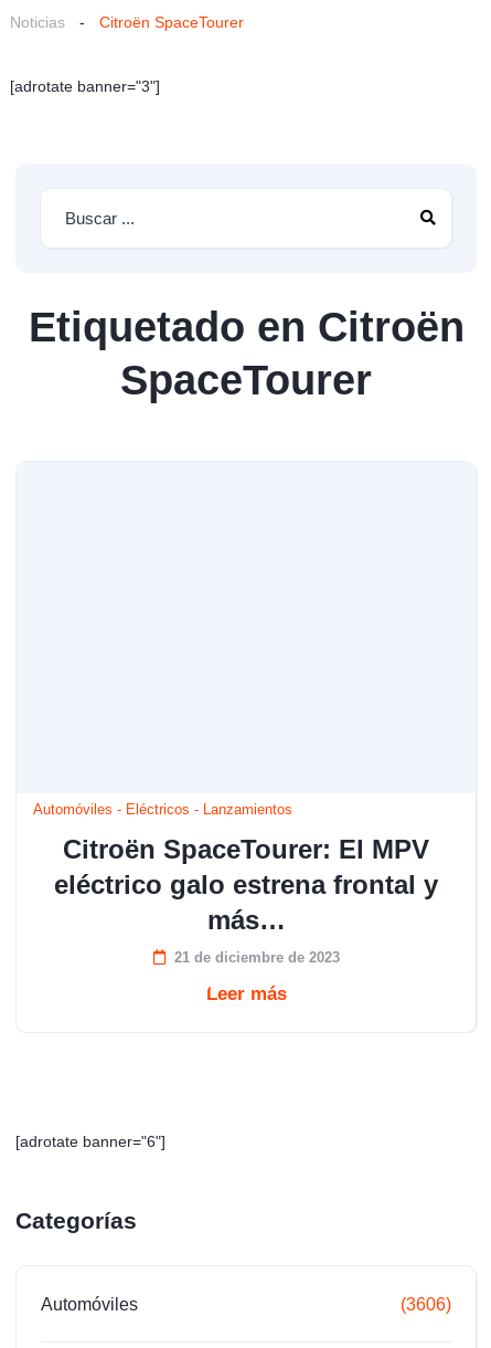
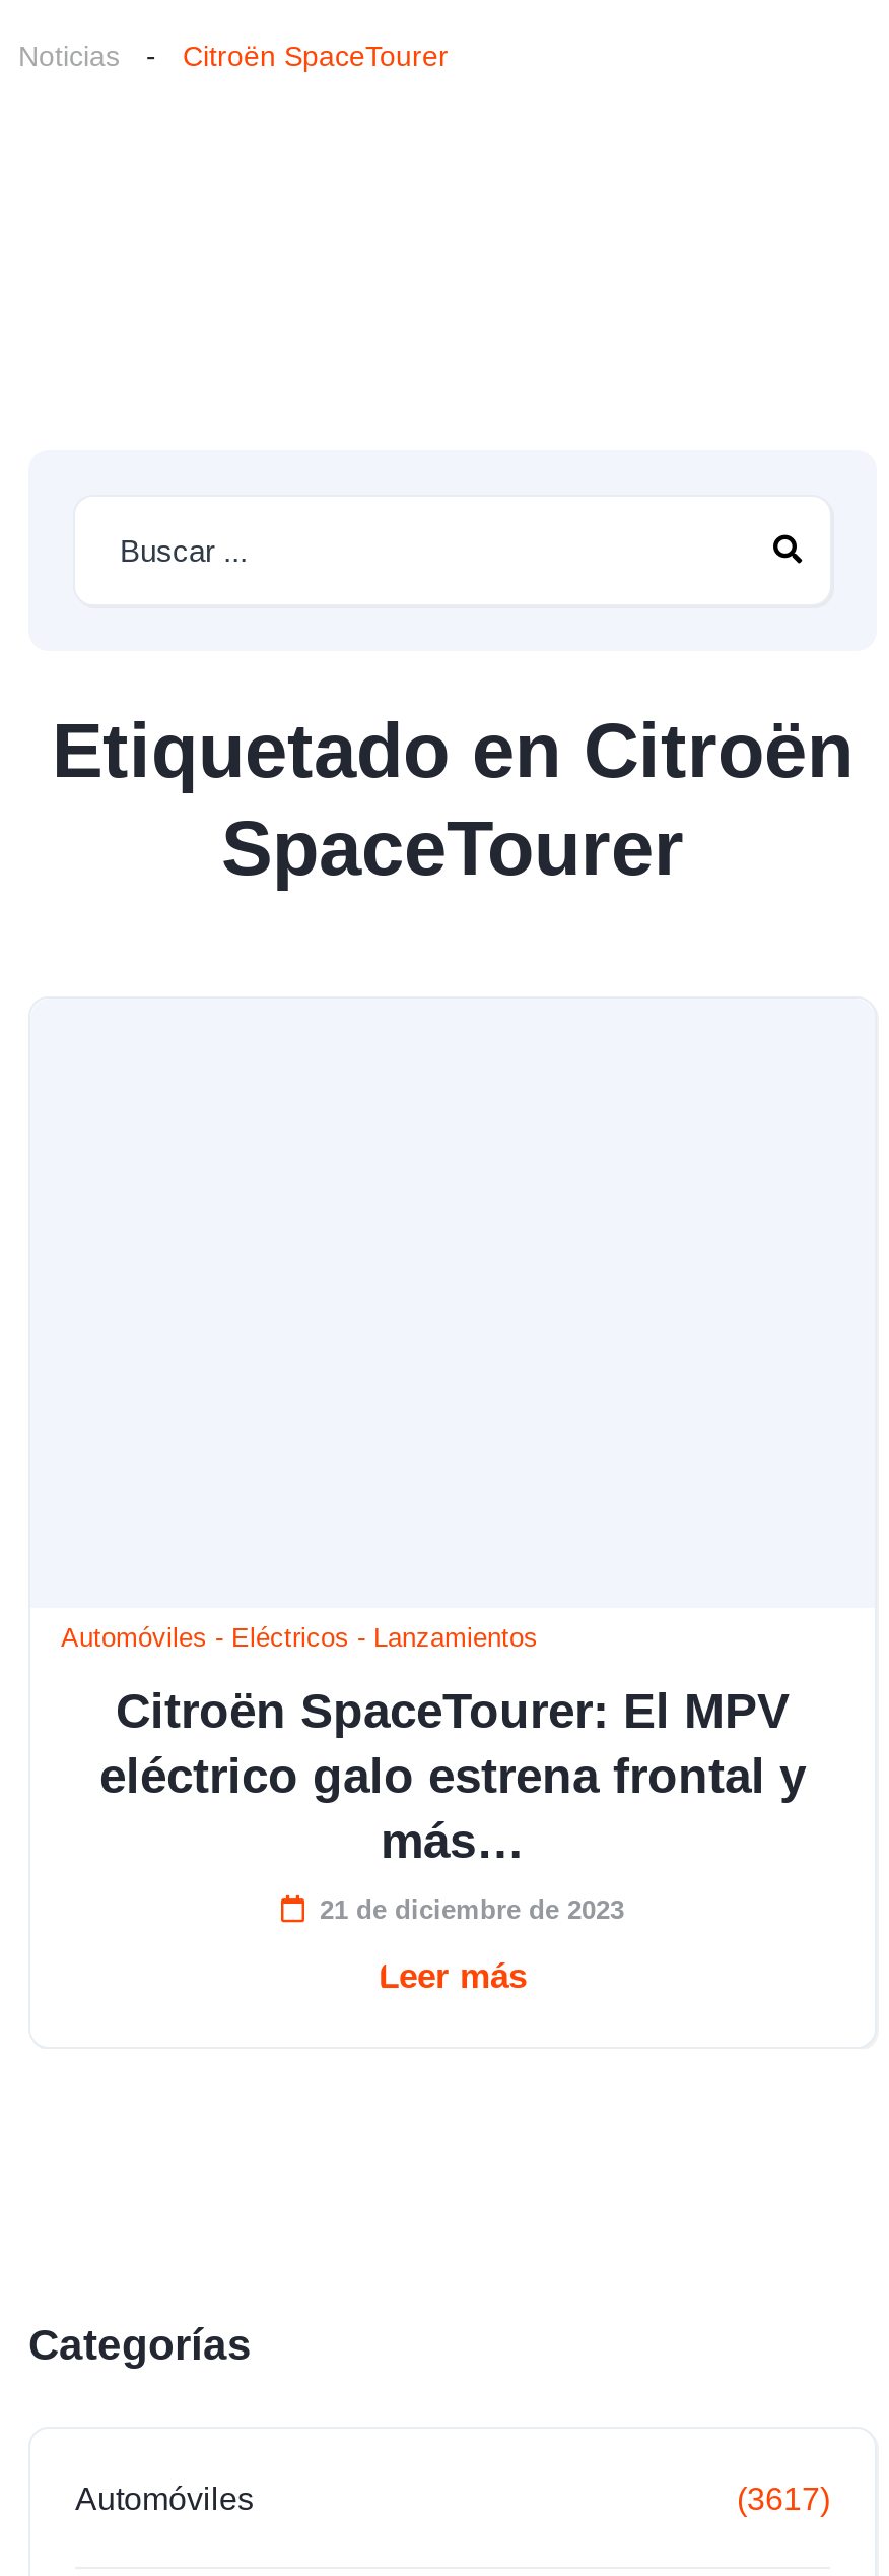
[10,77,160,95] [adrotate banner="3"] -> none
moved [28,304,464,1004] -> [52,708,853,1996]: Etiquetado en Citroën | SpaceTourer | Automóviles - Eléctricos - Lanzamientos | Citroën SpaceTourer: El MPV | eléctrico galo estrena frontal y | más… | 21 de diciembre de 2023 | Leer más
[15,1133,166,1150] [adrotate banner="6"] -> none
[401,1295,451,1314] (3606) -> [737,2482,830,2516] (3617)

